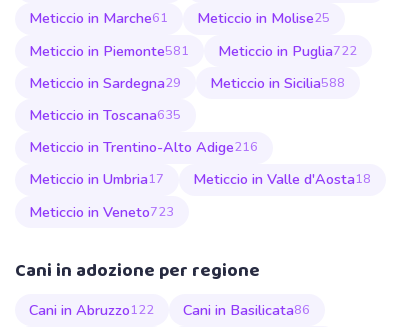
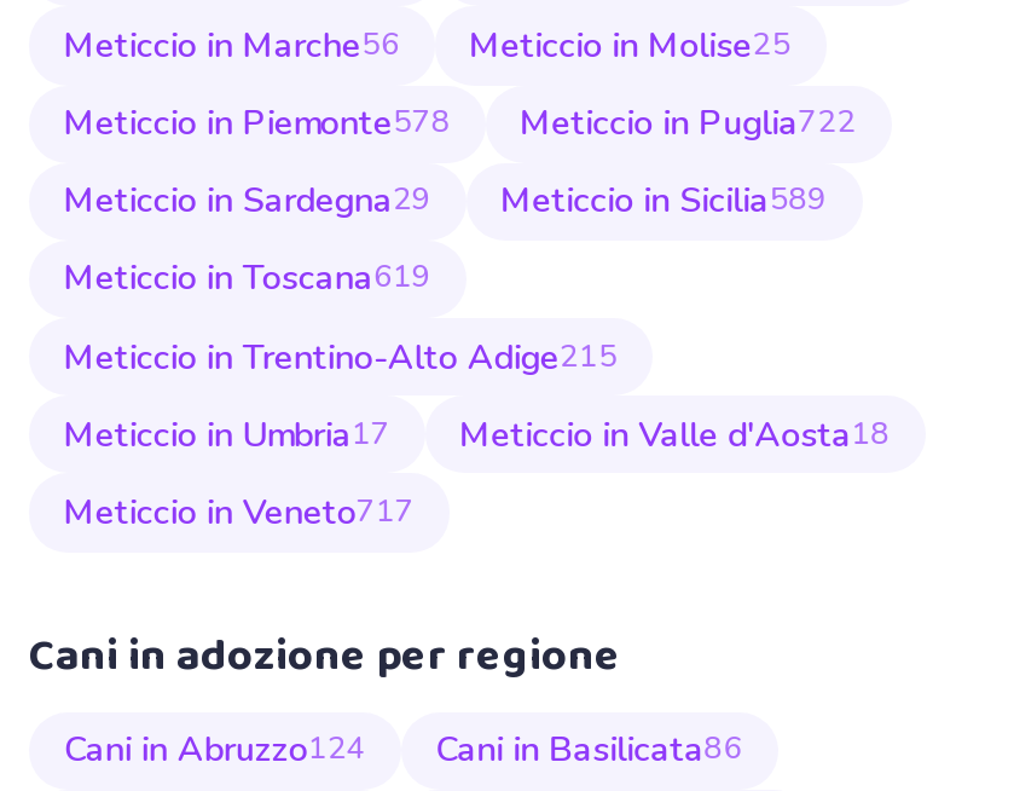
[29,8,168,28] Meticcio in Marche61 -> [64,21,400,69] Meticcio in Marche56
[29,41,189,61] Meticcio in Piemonte581 -> [64,98,451,147] Meticcio in Piemonte578
[210,73,345,93] Meticcio in Sicilia588 -> [501,176,827,224] Meticcio in Sicilia589
[29,105,181,125] Meticcio in Toscana635 -> [64,254,431,302] Meticcio in Toscana619
[29,137,258,157] Meticcio in Trentino-Alto Adige216 -> [64,332,617,380] Meticcio in Trentino-Alto Adige215
[29,202,174,222] Meticcio in Veneto723 -> [64,488,414,536] Meticcio in Veneto717
[29,300,154,320] Cani in Abruzzo122 -> [64,725,366,774] Cani in Abruzzo124

